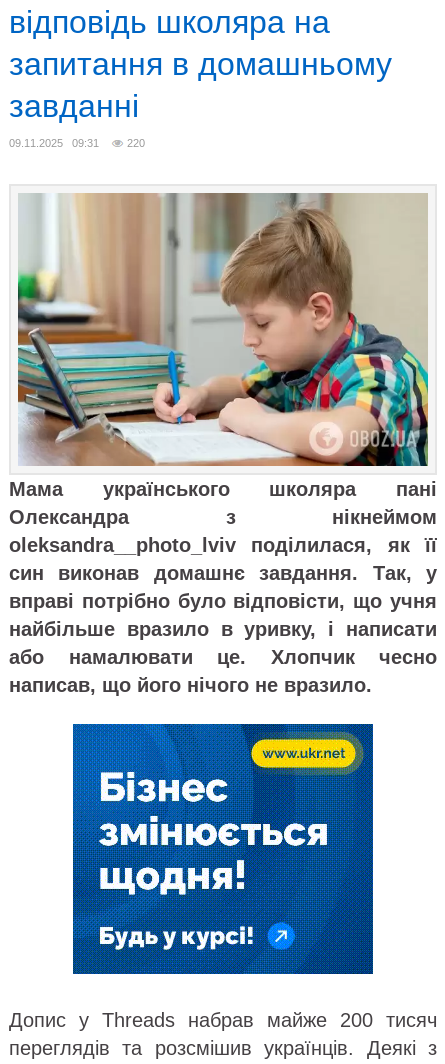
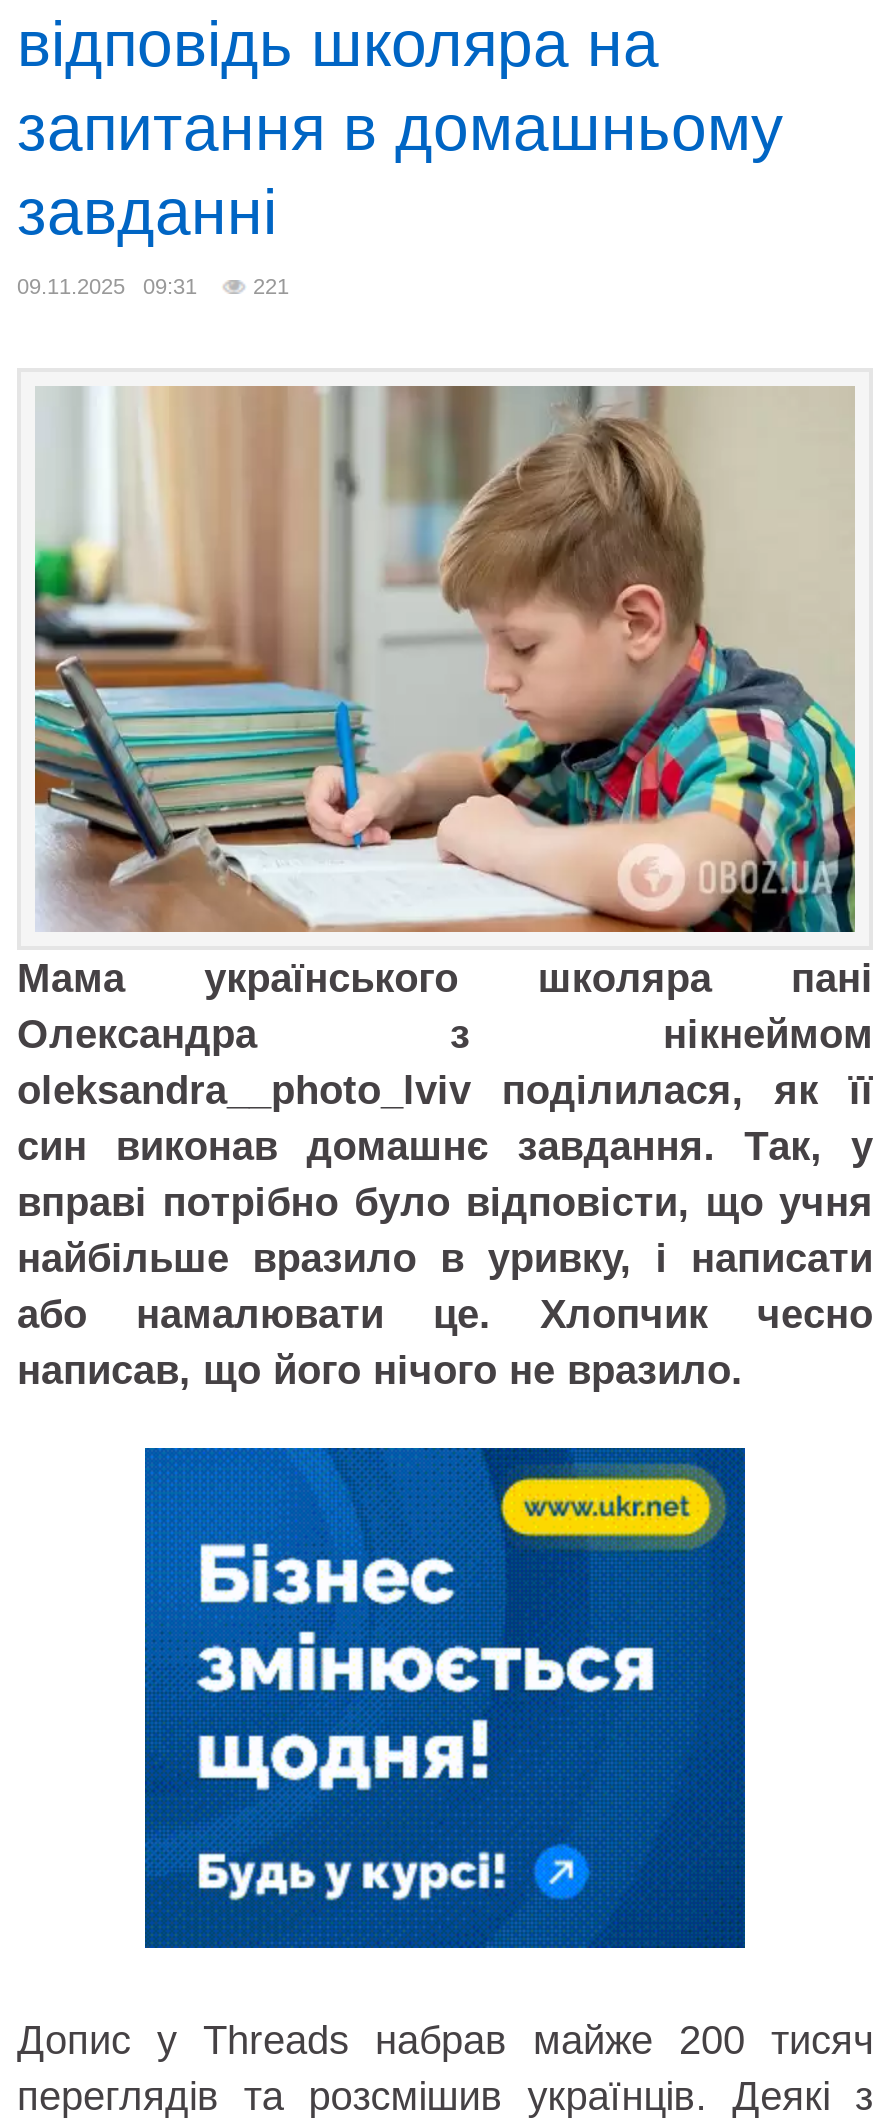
[9,137,145,149] 09.11.2025 09:31 220 -> [17,274,289,298] 09.11.2025 09:31 221

